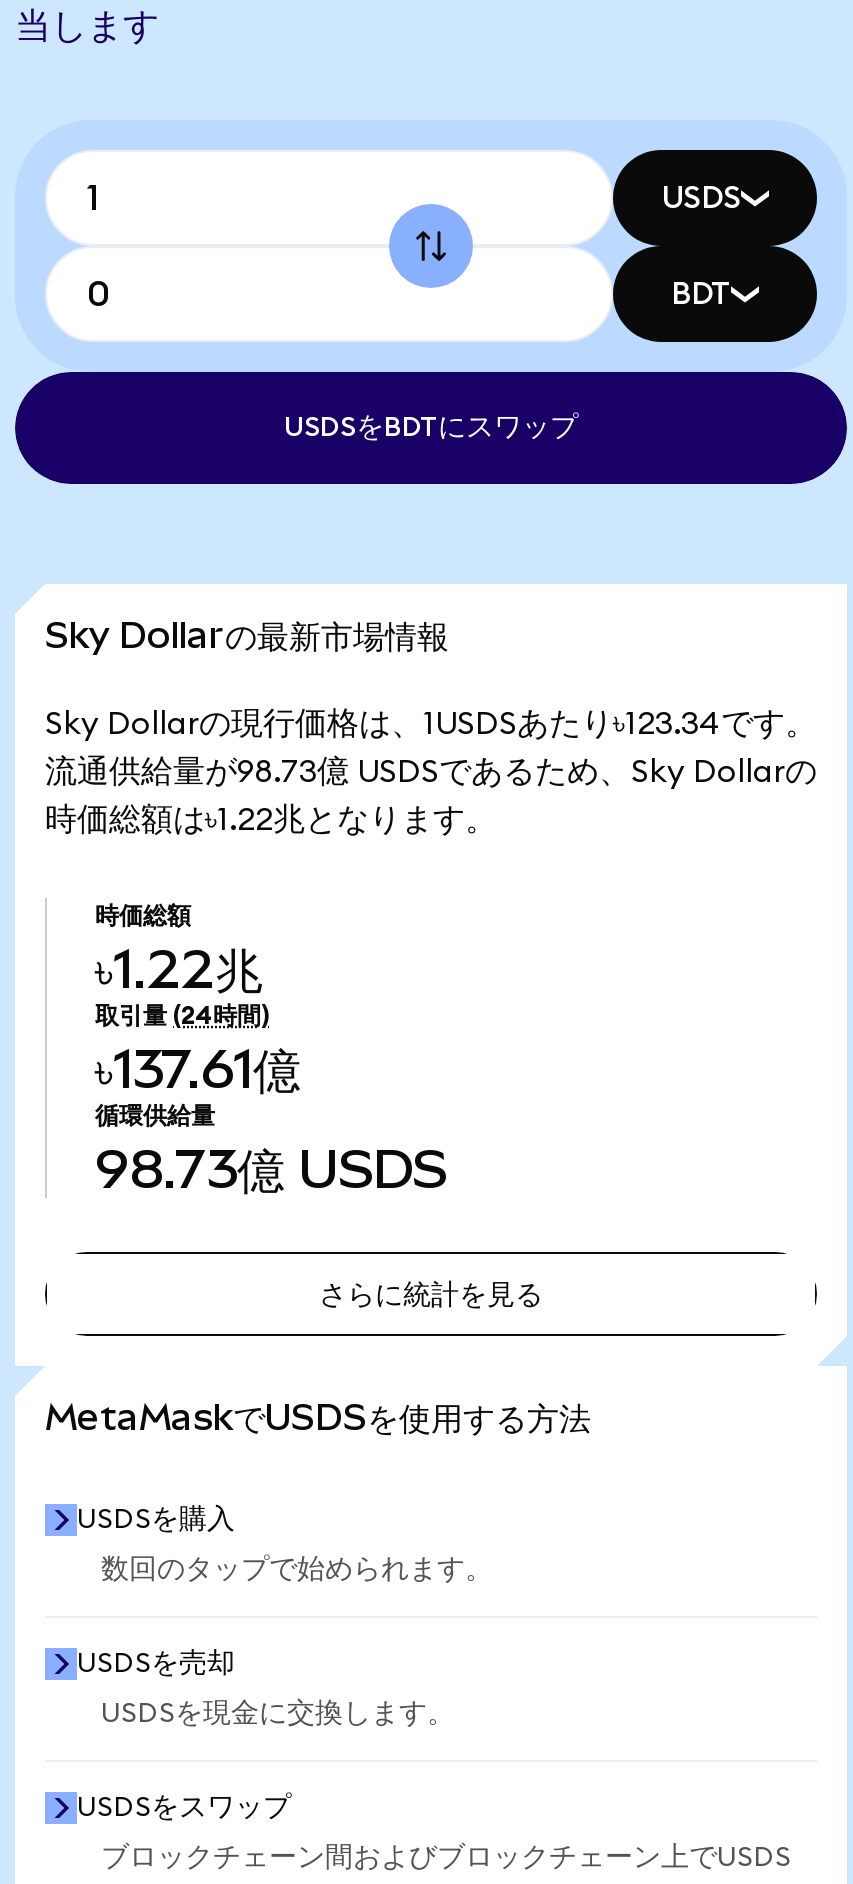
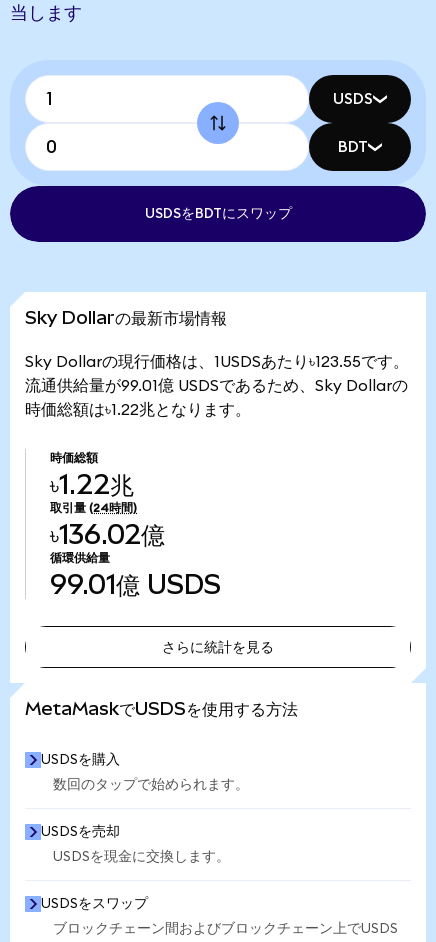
[45,708,817,740] Sky Dollarの現行価格は、1USDSあたり৳123.34です。 -> [25,354,409,370] Sky Dollarの現行価格は、1USDSあたり৳123.55です。
[45,756,817,788] 流通供給量が98.73億 USDSであるため、Sky Dollarの -> [25,378,408,394] 流通供給量が99.01億 USDSであるため、Sky Dollarの
[95,1038,301,1100] ৳137.61億 -> [50,519,165,550] ৳136.02億
[95,1138,447,1200] 98.73億 USDS -> [50,569,221,600] 99.01億 USDS

